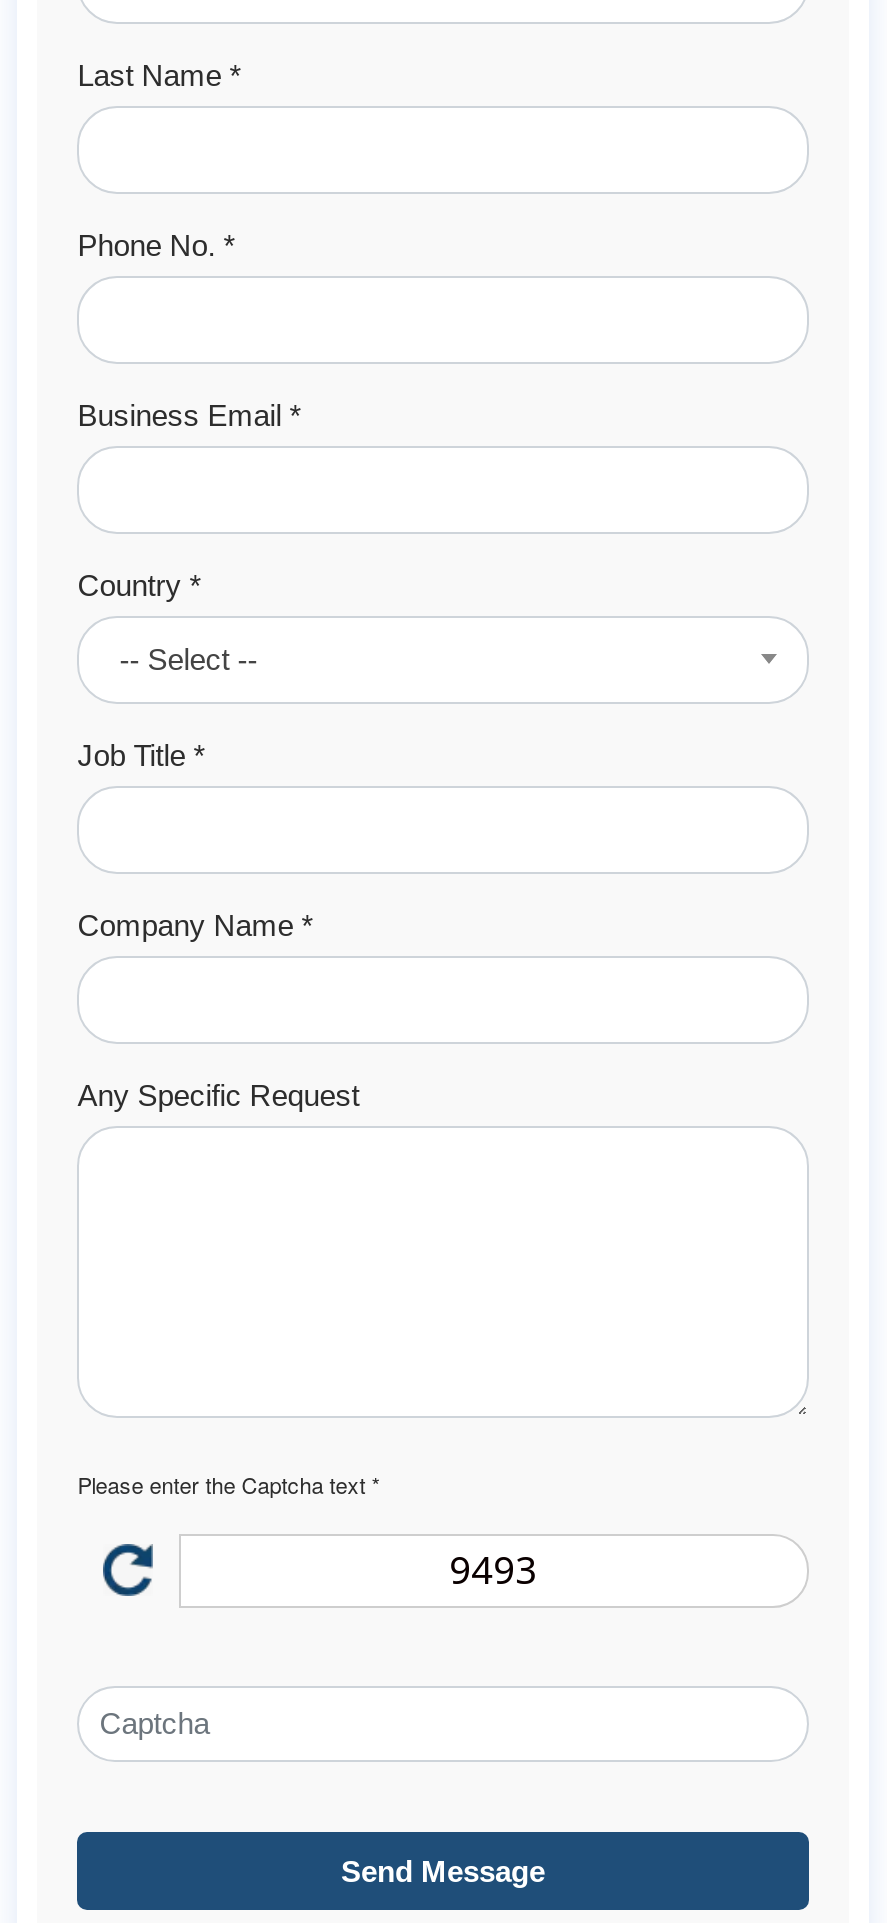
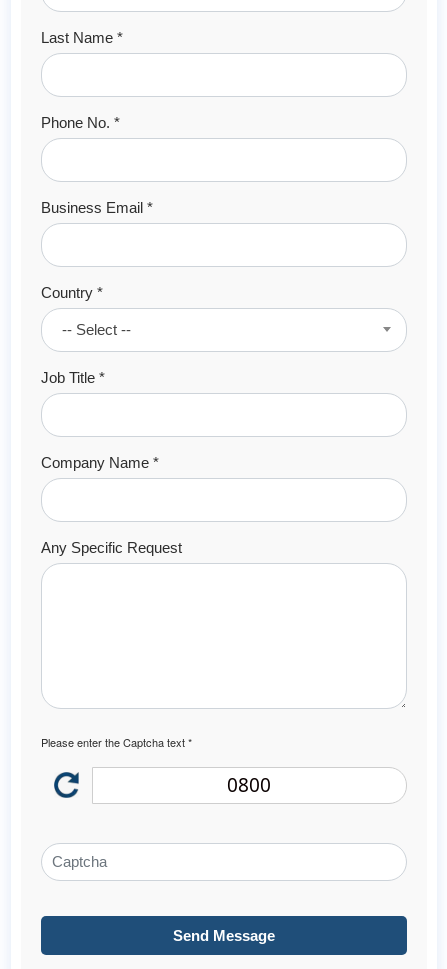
[449,1543,537,1595] 9493 -> [227,772,271,798] 0800

